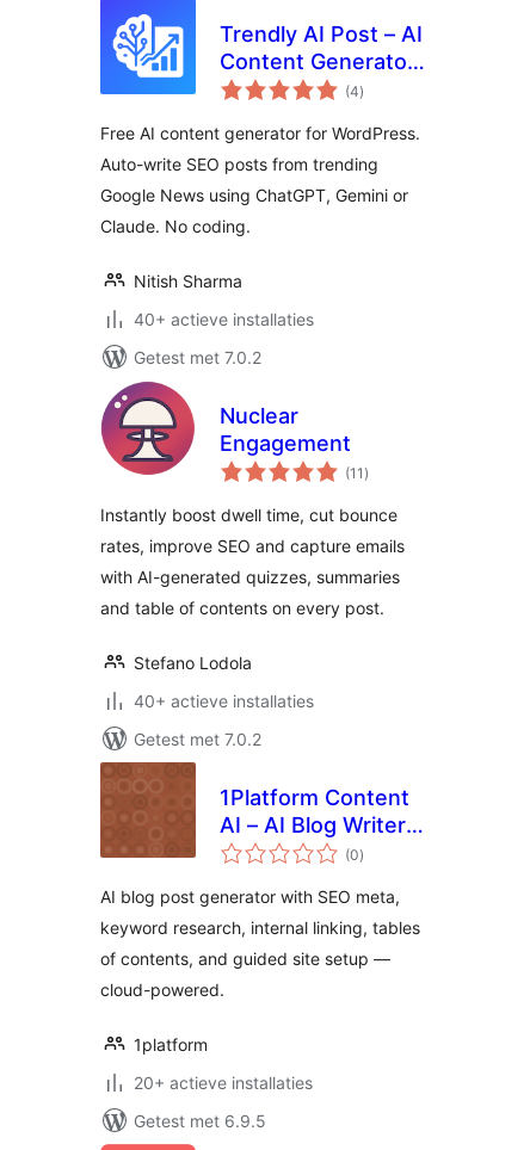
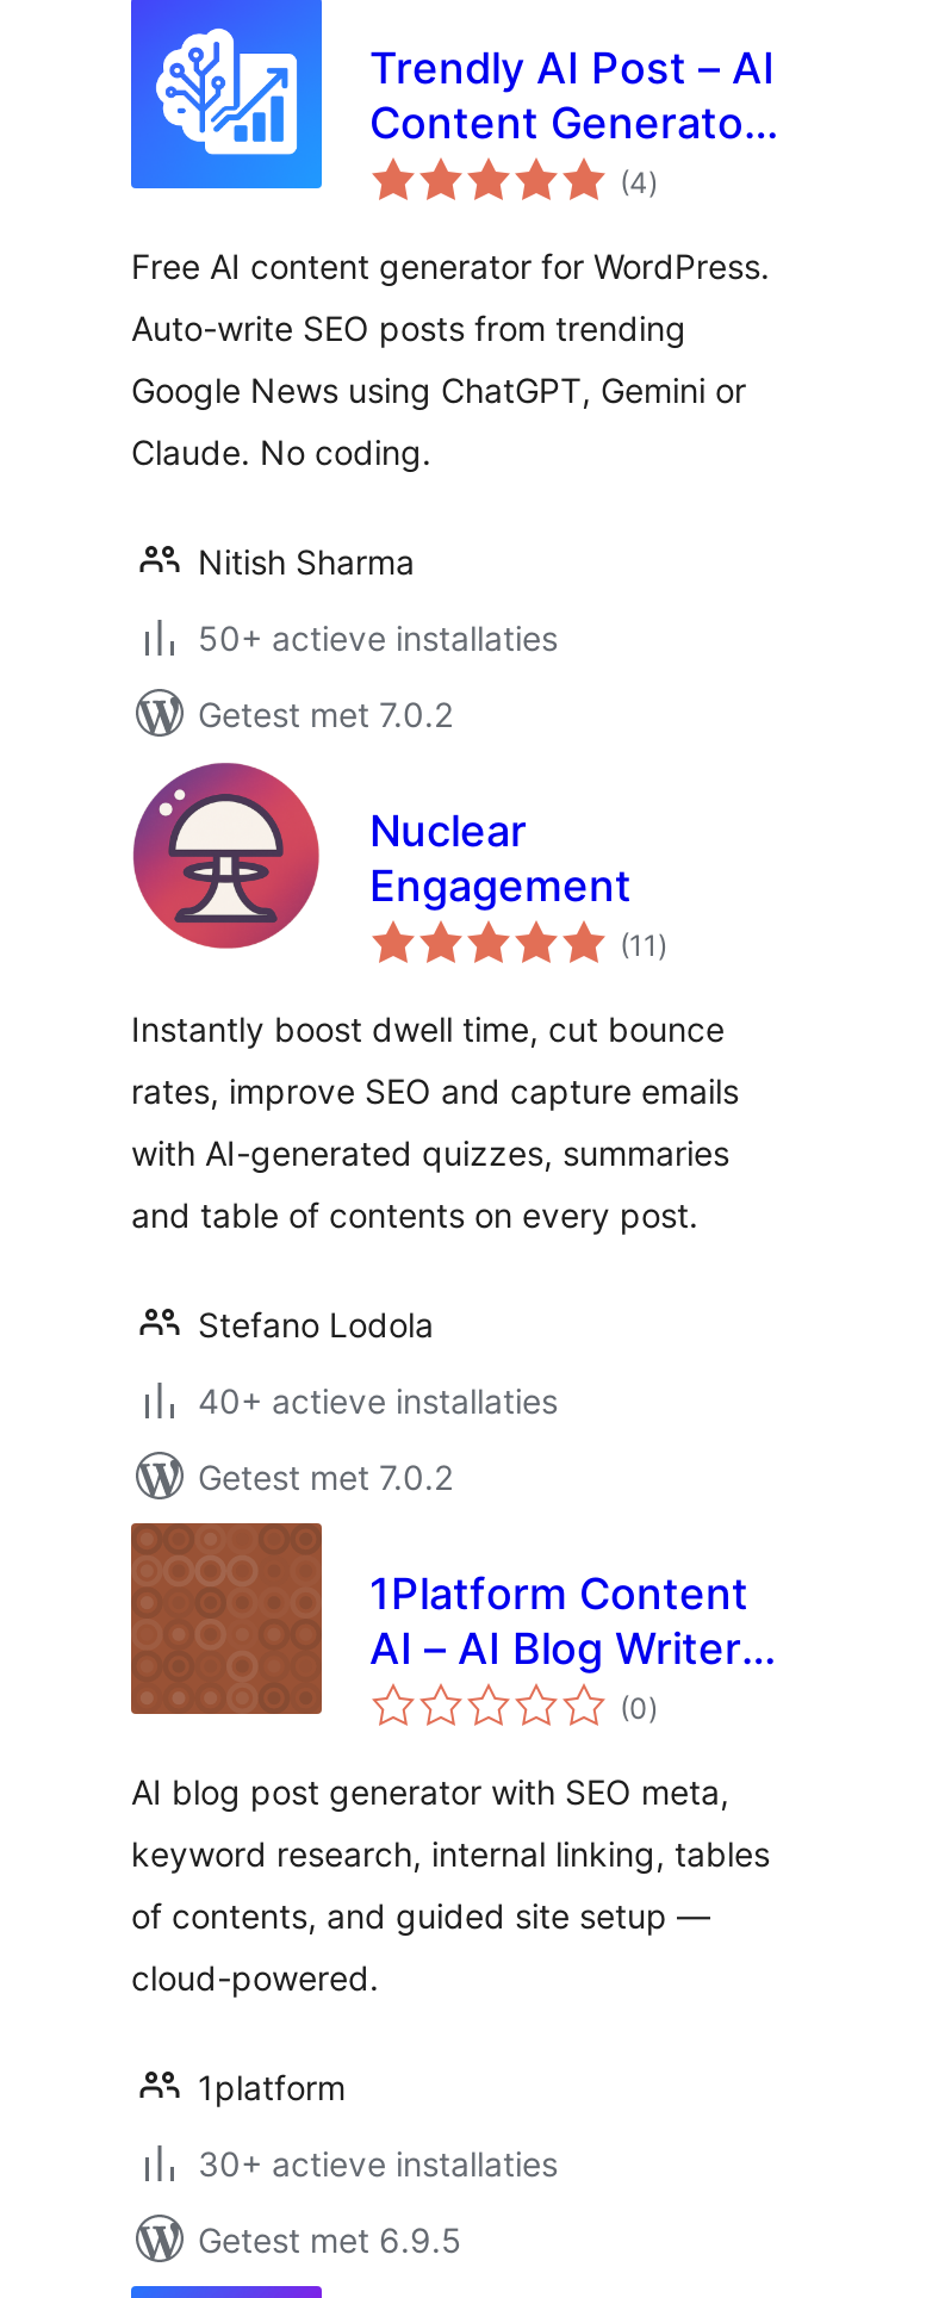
[134,309,314,329] 40+ actieve installaties -> [198,617,558,658] 50+ actieve installaties
[134,1072,313,1093] 20+ actieve installaties -> [198,2143,558,2184] 30+ actieve installaties

